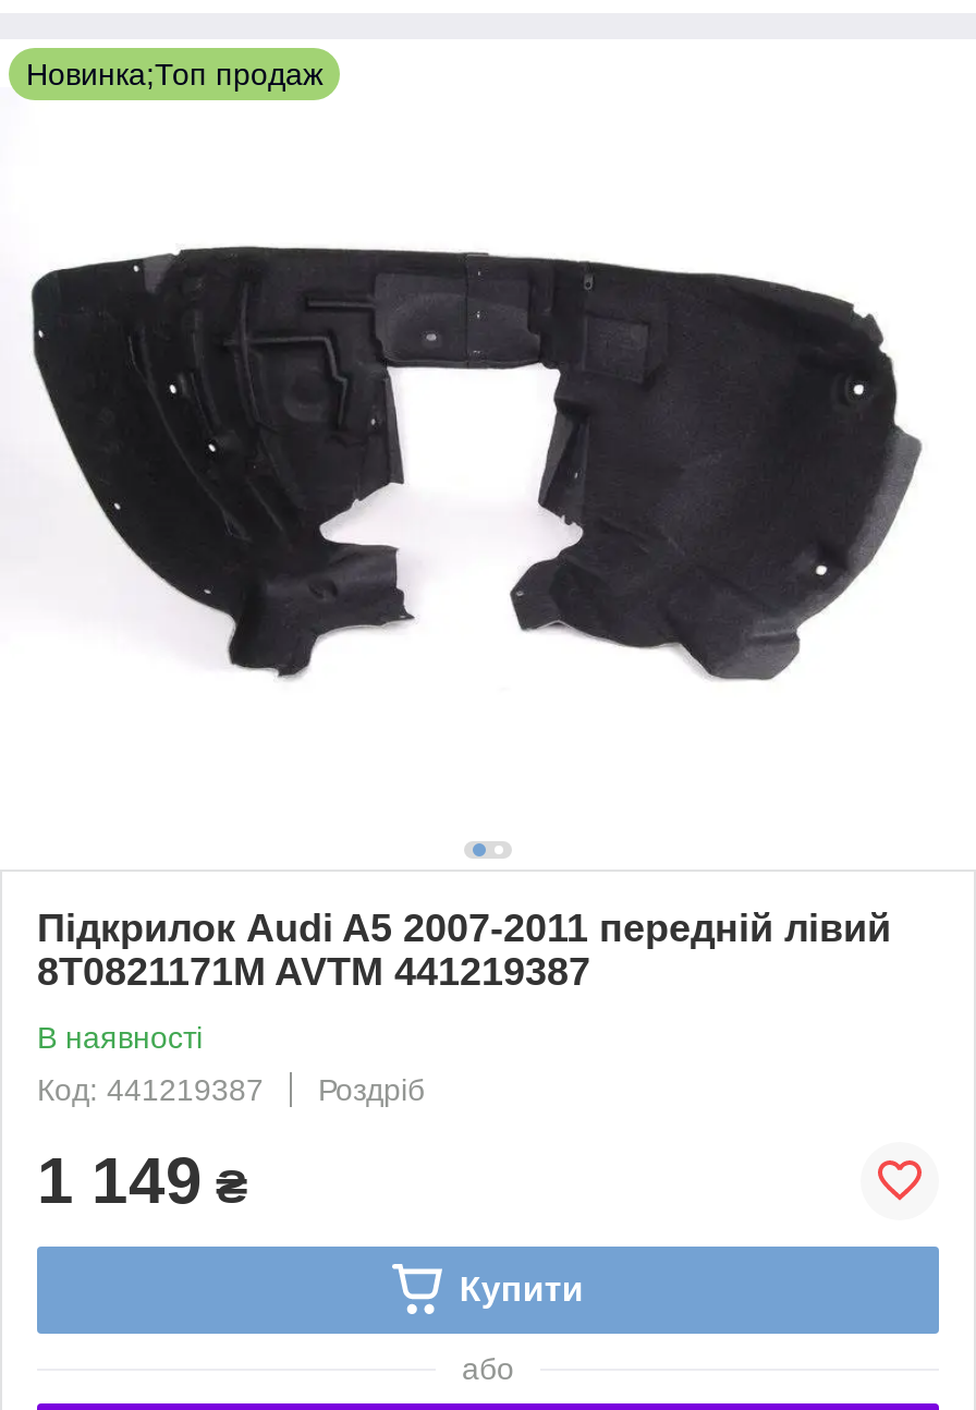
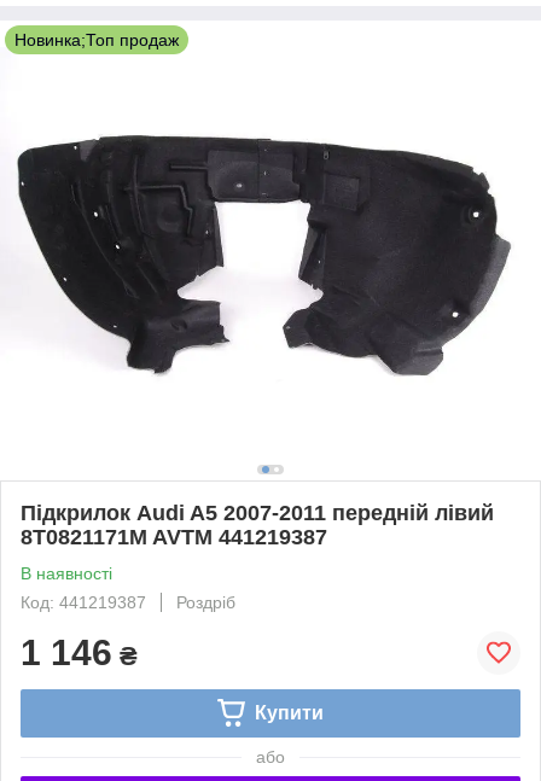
[37,1144,248,1216] 1 149 ₴ -> [21,632,138,672] 1 146 ₴

